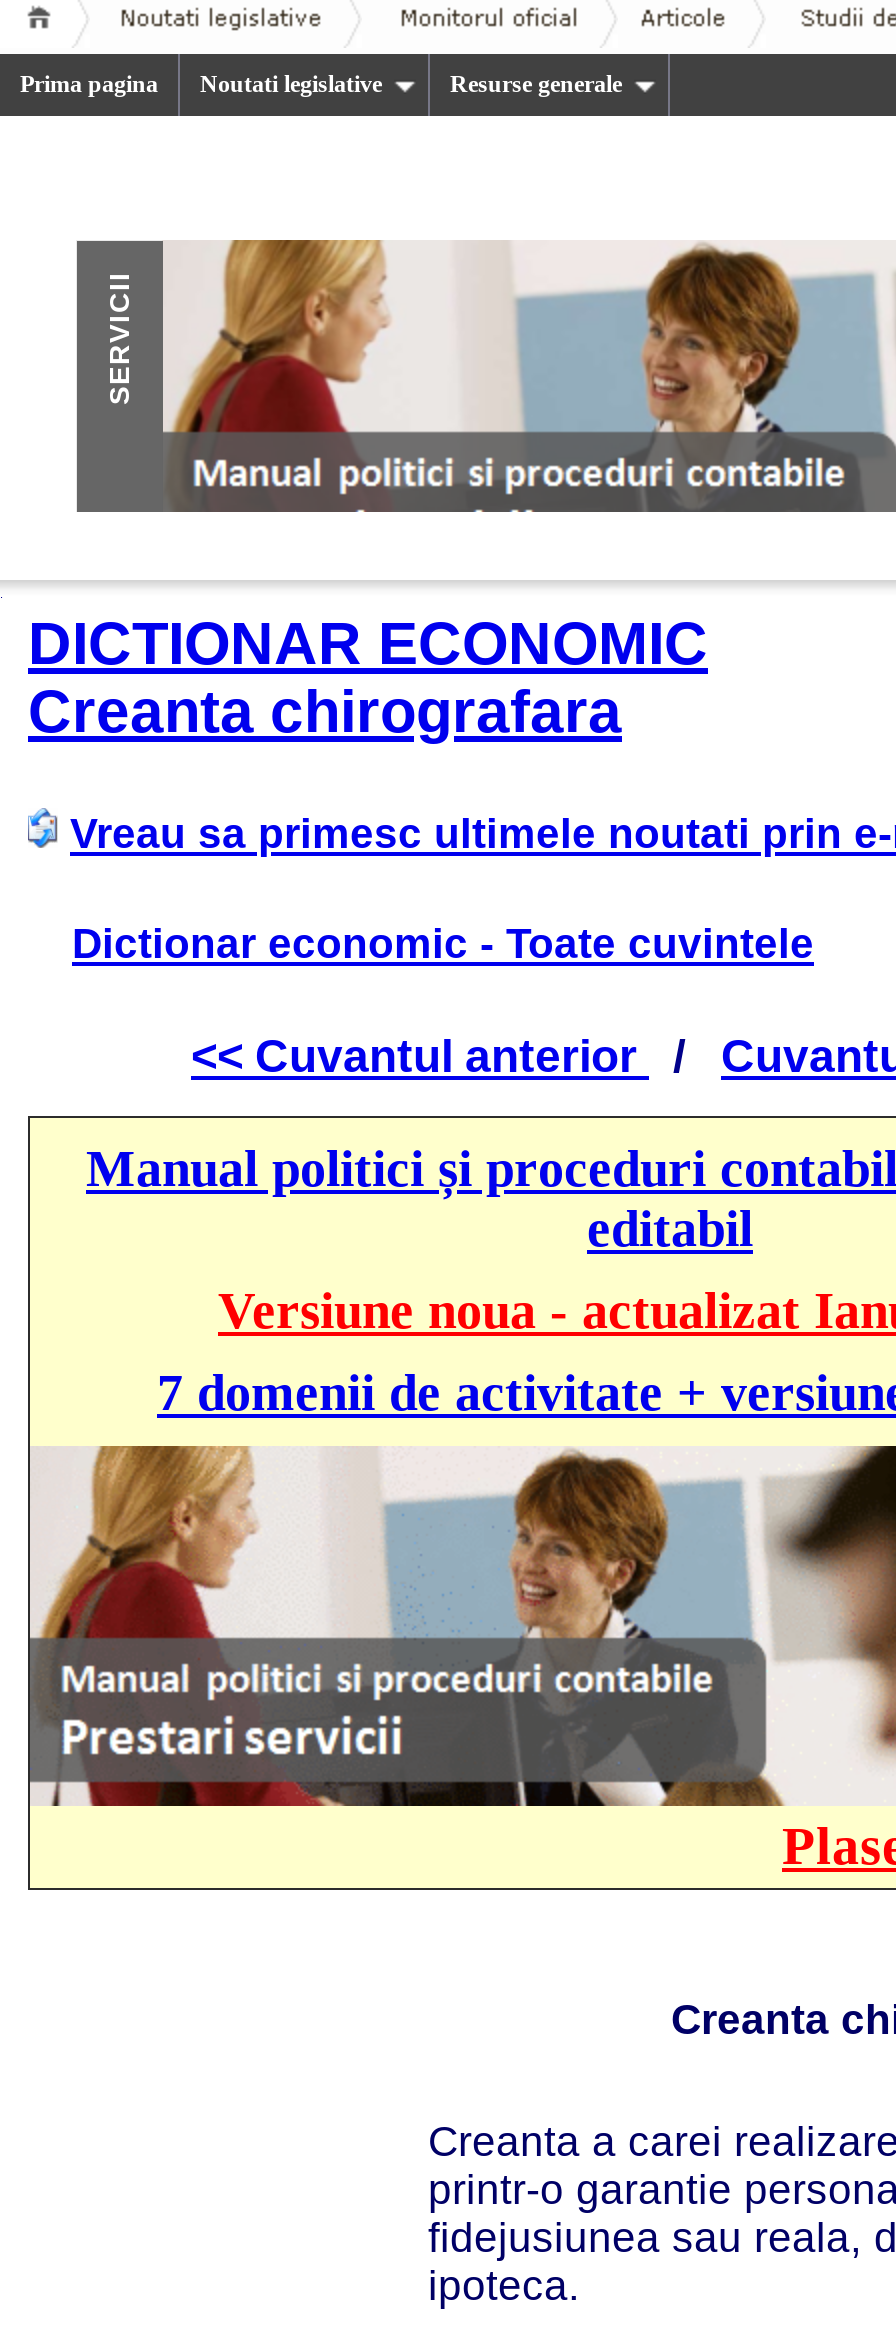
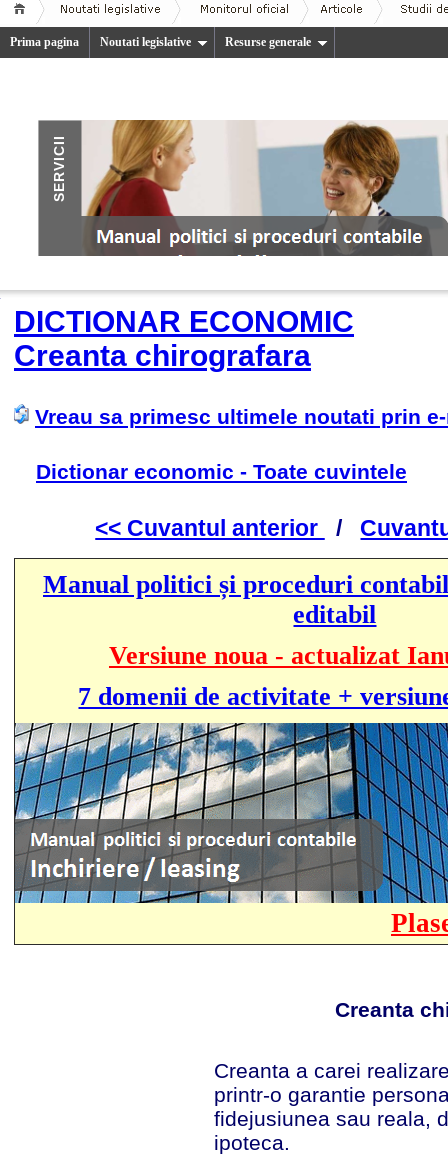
[28,1444,890,1808] [image] -> [14,722,445,904] [image]

